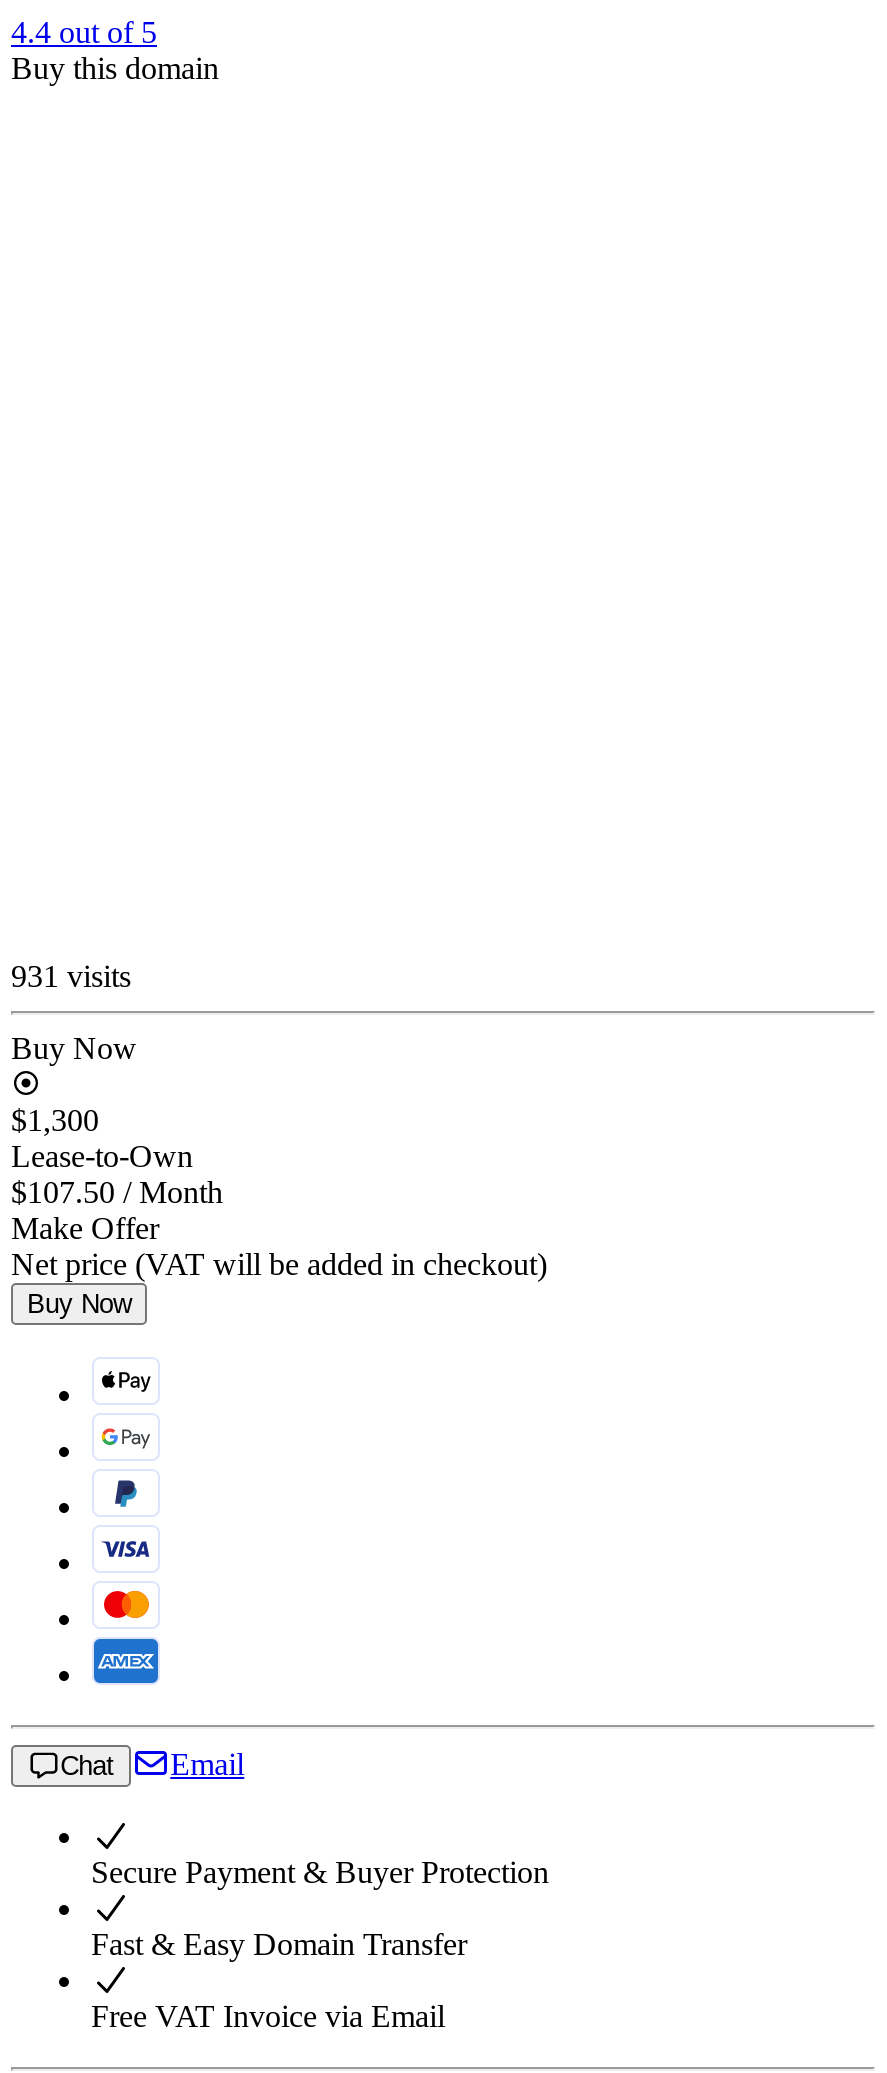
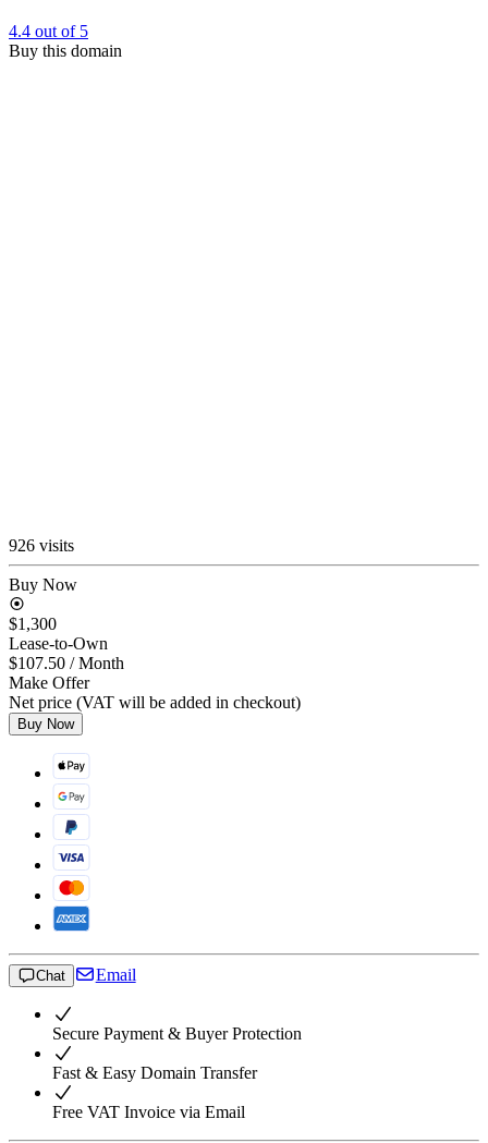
[11,958,131,992] 931 visits -> [9,536,74,554] 926 visits

